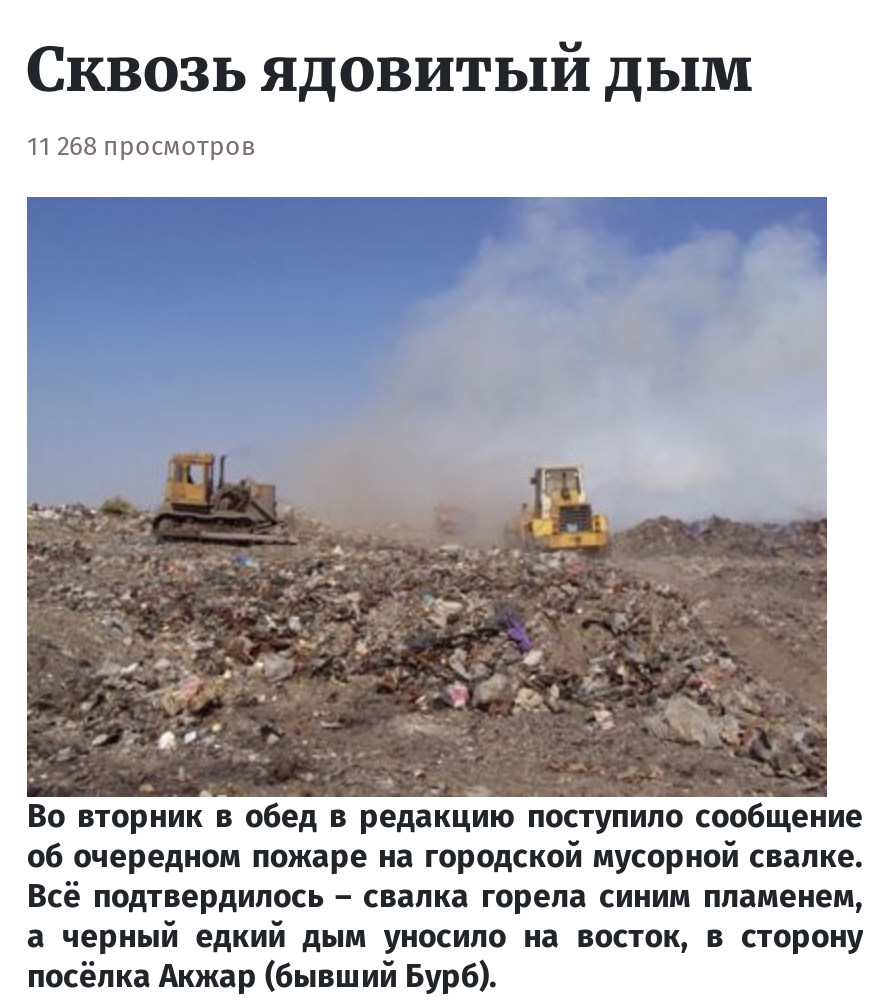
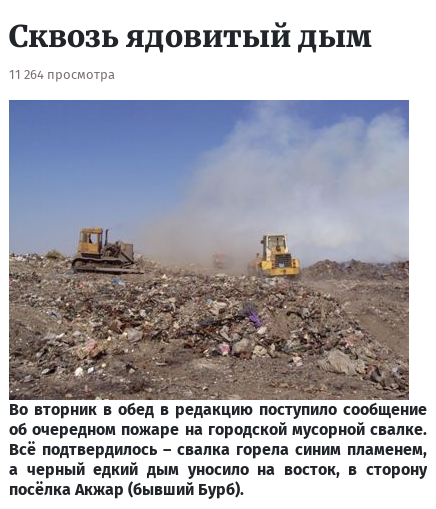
[27,130,255,160] 11 268 просмотров -> [9,67,115,82] 11 264 просмотра

